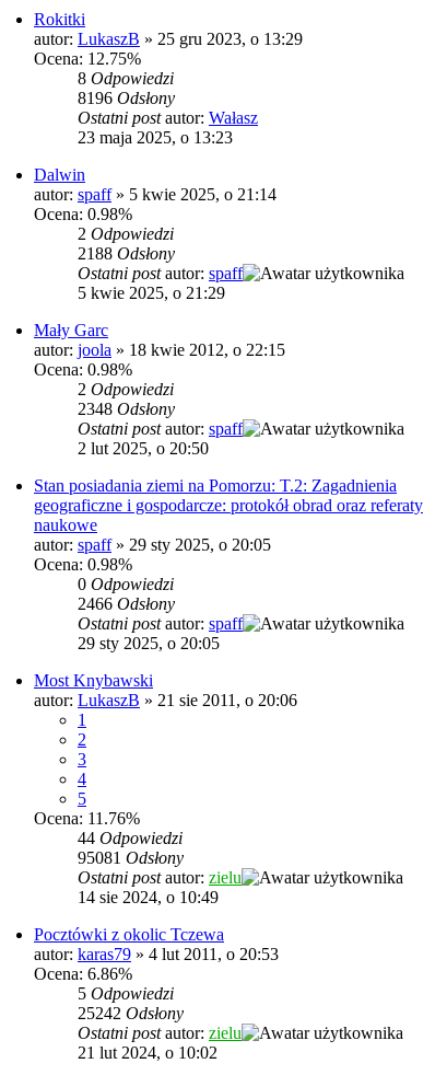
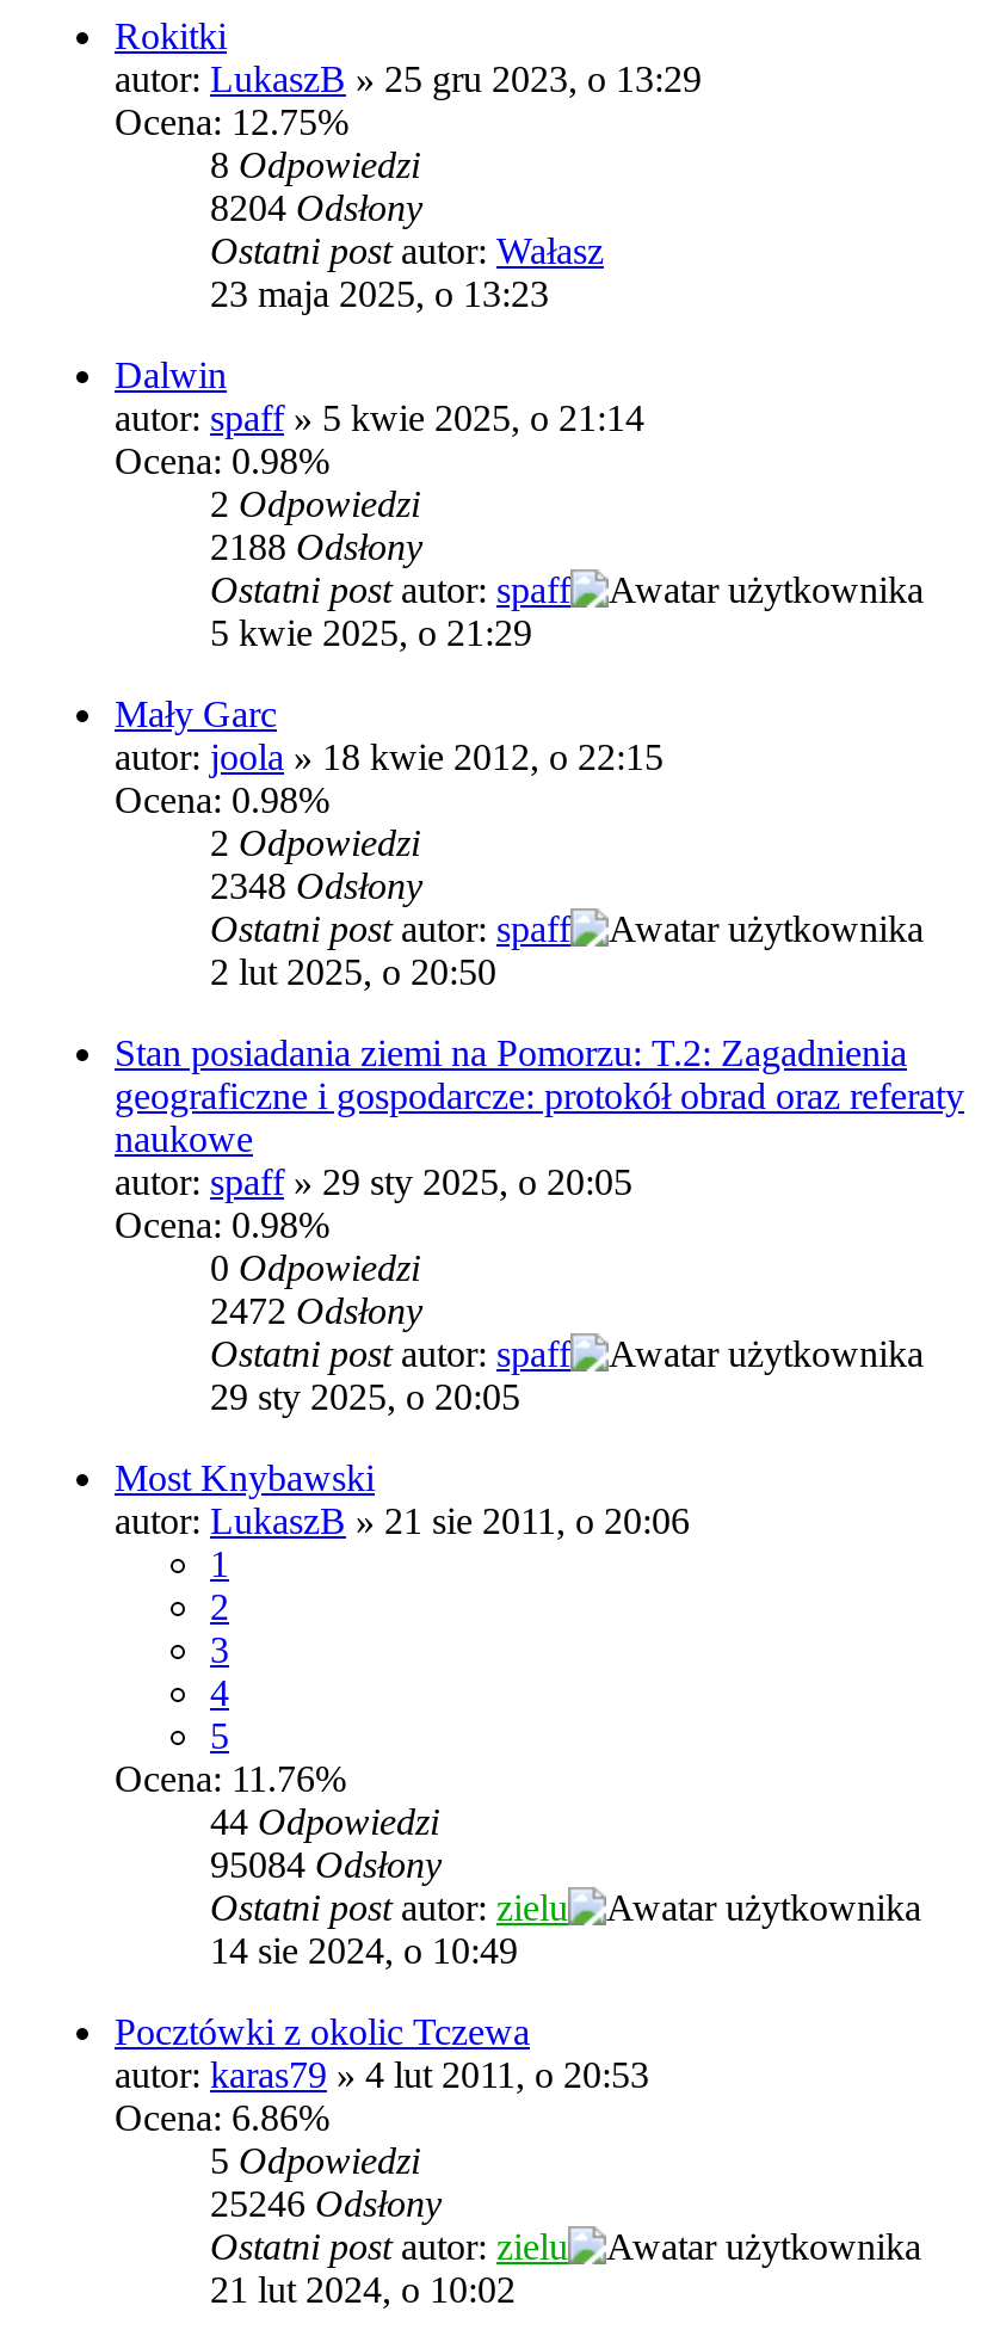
[78,88,175,107] 8196Odsłony -> [210,187,422,228] 8204Odsłony
[78,594,175,613] 2466Odsłony -> [210,1290,422,1330] 2472Odsłony
[78,848,184,867] 95081Odsłony -> [210,1844,442,1884] 95084Odsłony
[78,1004,184,1022] 25242 Odsłony -> [210,2183,442,2223] 25246 Odsłony

